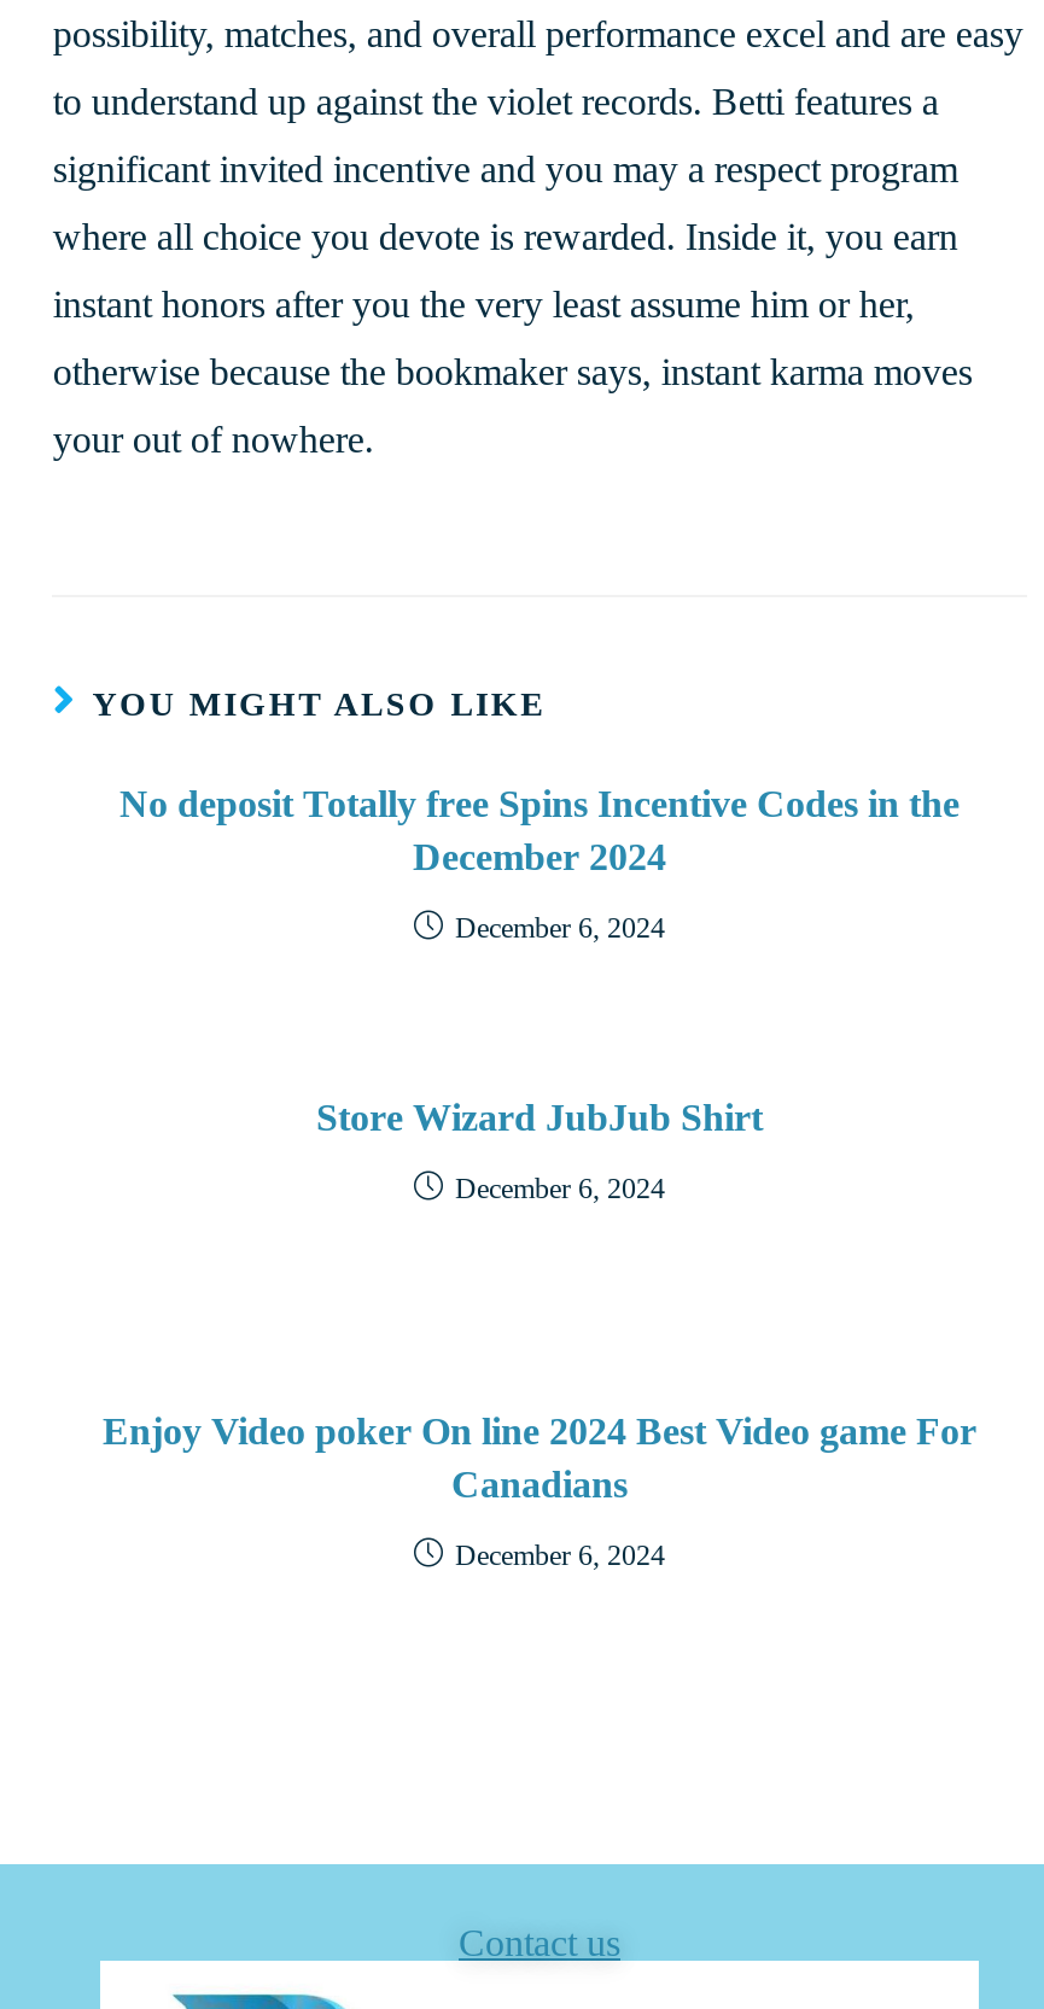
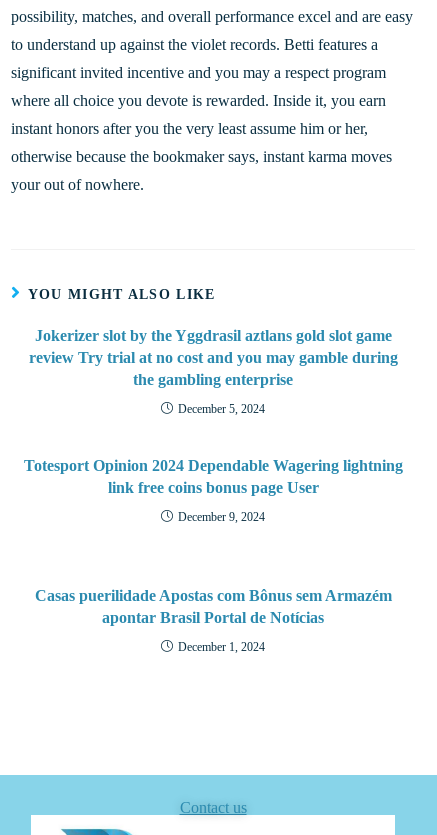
[119,782,960,876] No deposit Totally free Spins Incentive Codes in the | December 2024 -> [28,327,397,388] Jokerizer slot by the Yggdrasil aztlans gold slot game | review Try trial at no cost and you may gamble during | the gambling enterprise
[455,910,665,944] December 6, 2024 -> [178,402,265,416] December 5, 2024
[316,1096,763,1137] Store Wizard JubJub Shirt -> [23,457,402,496] Totesport Opinion 2024 Dependable Wagering lightning | link free coins bonus page User
[455,1171,665,1204] December 6, 2024 -> [178,510,265,524] December 9, 2024
[103,1410,976,1504] Enjoy Video poker On line 2024 Best Video game For | Canadians -> [34,587,391,626] Casas puerilidade Apostas com Bônus sem Armazém | apontar Brasil Portal de Notícias
[455,1537,665,1571] December 6, 2024 -> [178,640,265,654] December 1, 2024

